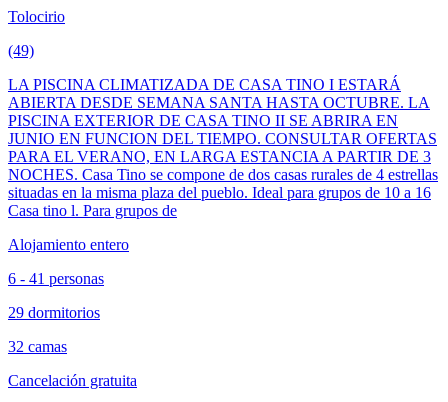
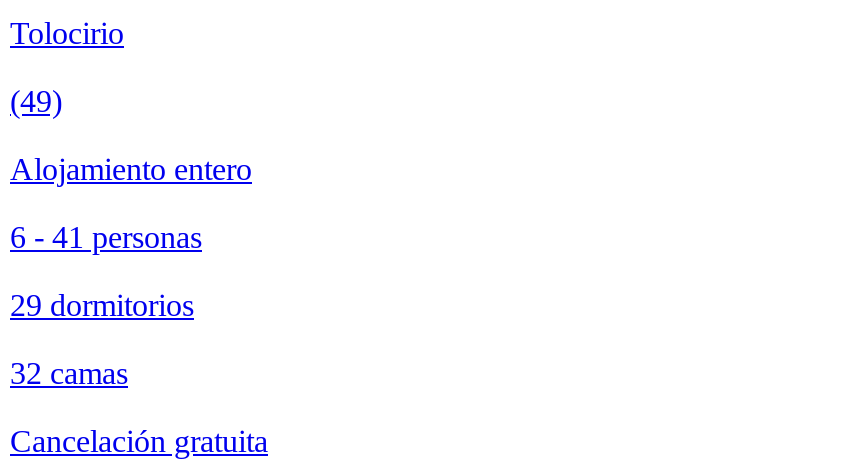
[8,76,438,219] LA PISCINA CLIMATIZADA DE CASA TINO I ESTARÁ | ABIERTA DESDE SEMANA SANTA HASTA OCTUBRE. LA | PISCINA EXTERIOR DE CASA TINO II SE ABRIRA EN | JUNIO EN FUNCION DEL TIEMPO. CONSULTAR OFERTAS | PARA EL VERANO, EN LARGA ESTANCIA A PARTIR DE 3 | NOCHES. Casa Tino se compone de dos casas rurales de 4 estrellas | situadas en la misma plaza del pueblo. Ideal para grupos de 10 a 16 | Casa tino l. Para grupos de -> none

